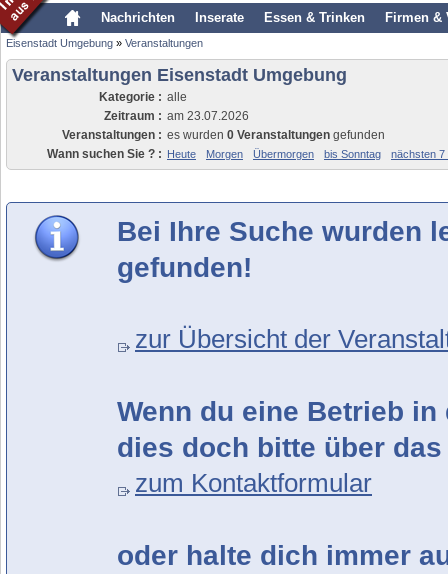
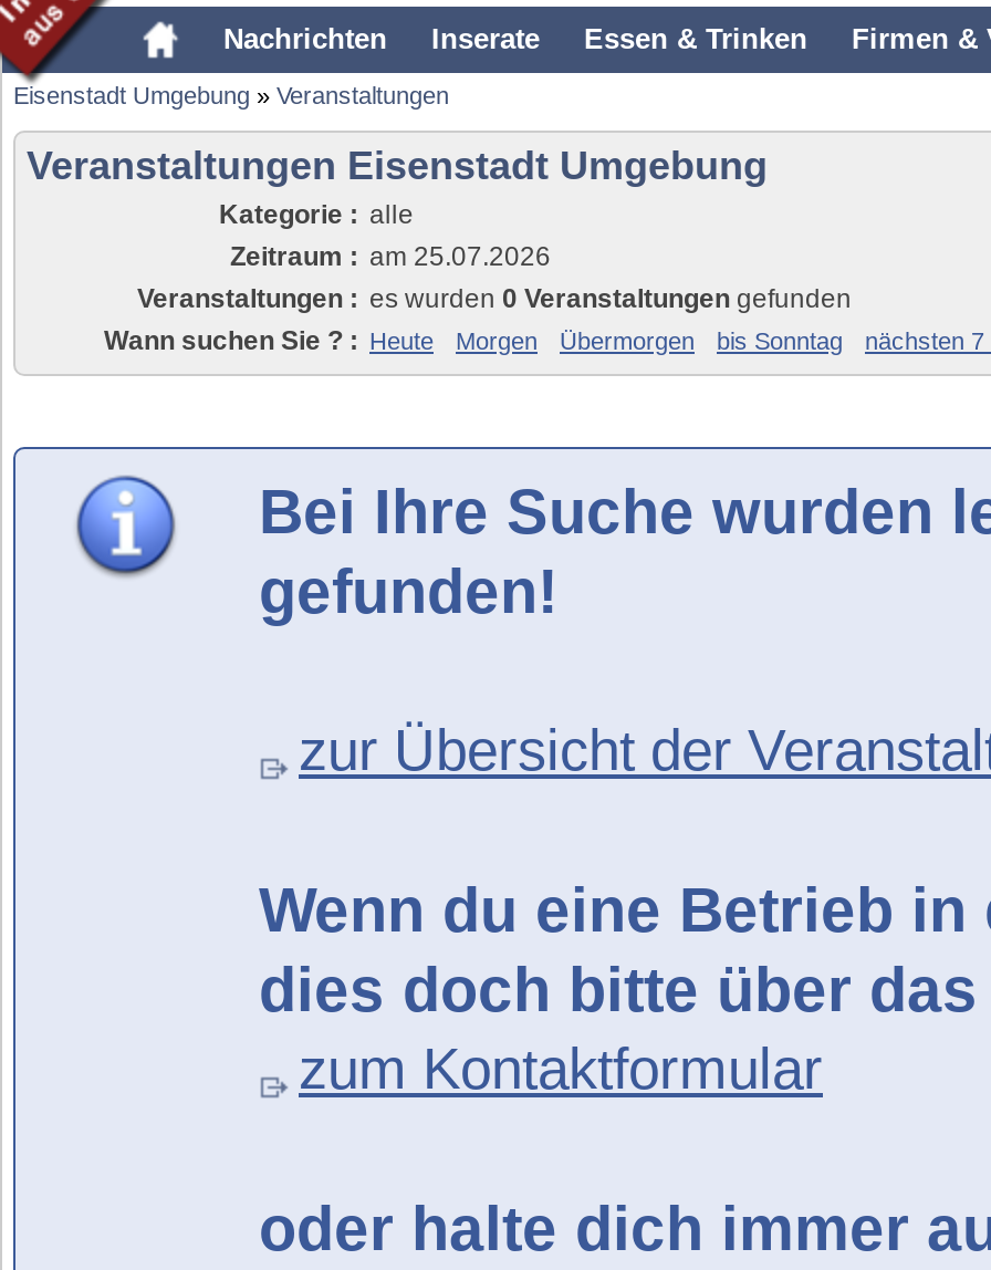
[104,109,249,123] Zeitraum : am 23.07.2026 -> [230,241,551,272] Zeitraum : am 25.07.2026

